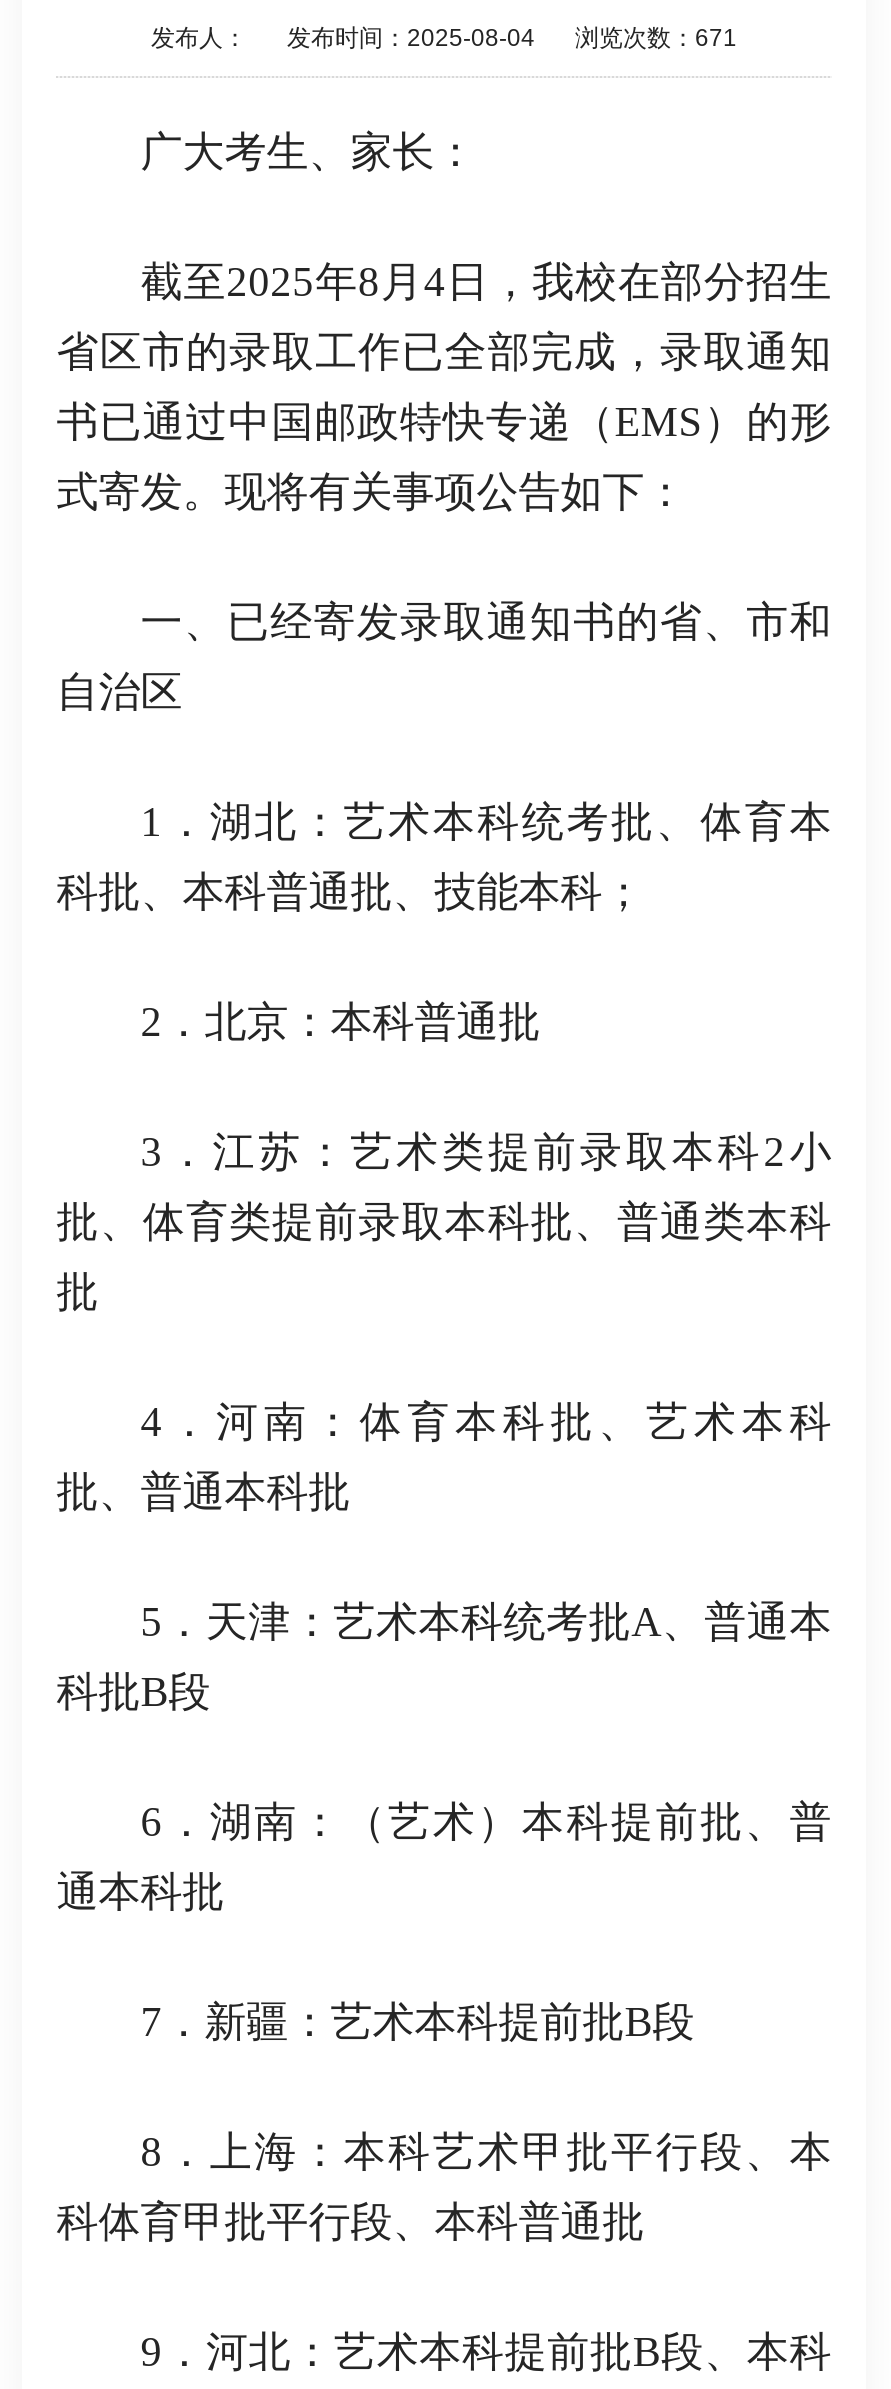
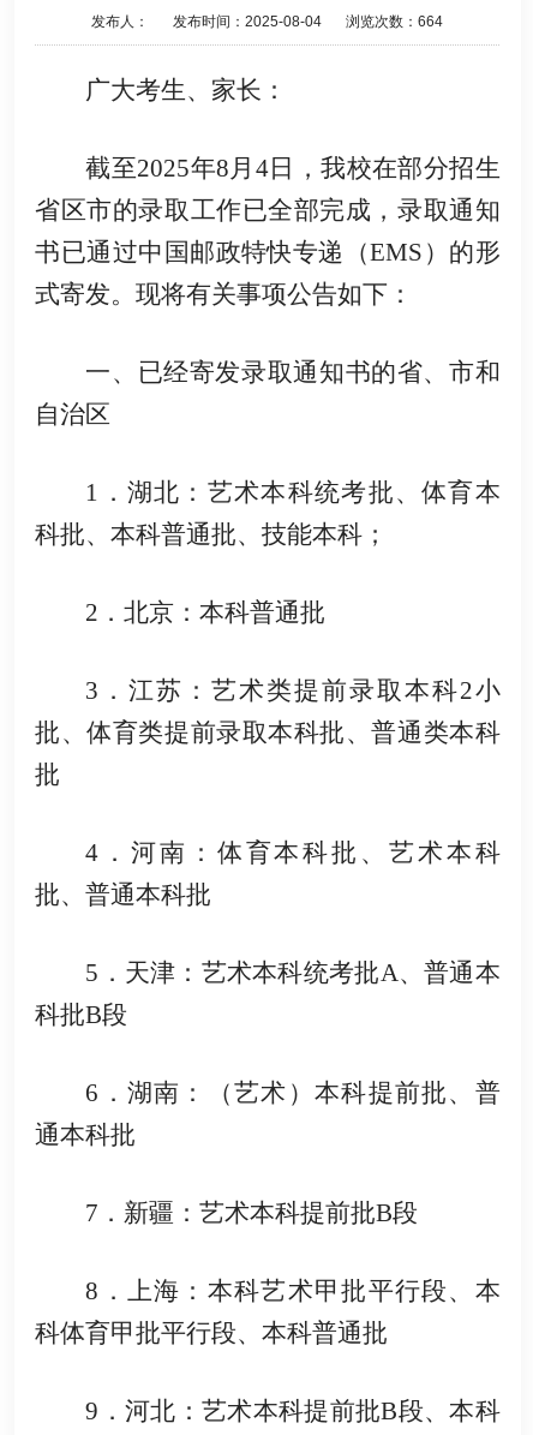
[151,25,737,53] 发布人： 发布时间：2025-08-04 浏览次数：671 -> [92,14,444,31] 发布人： 发布时间：2025-08-04 浏览次数：664

